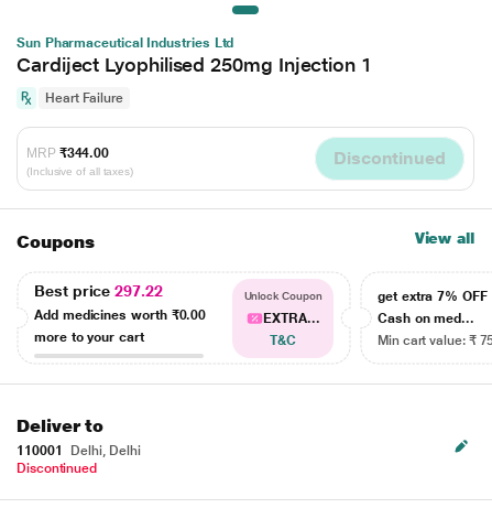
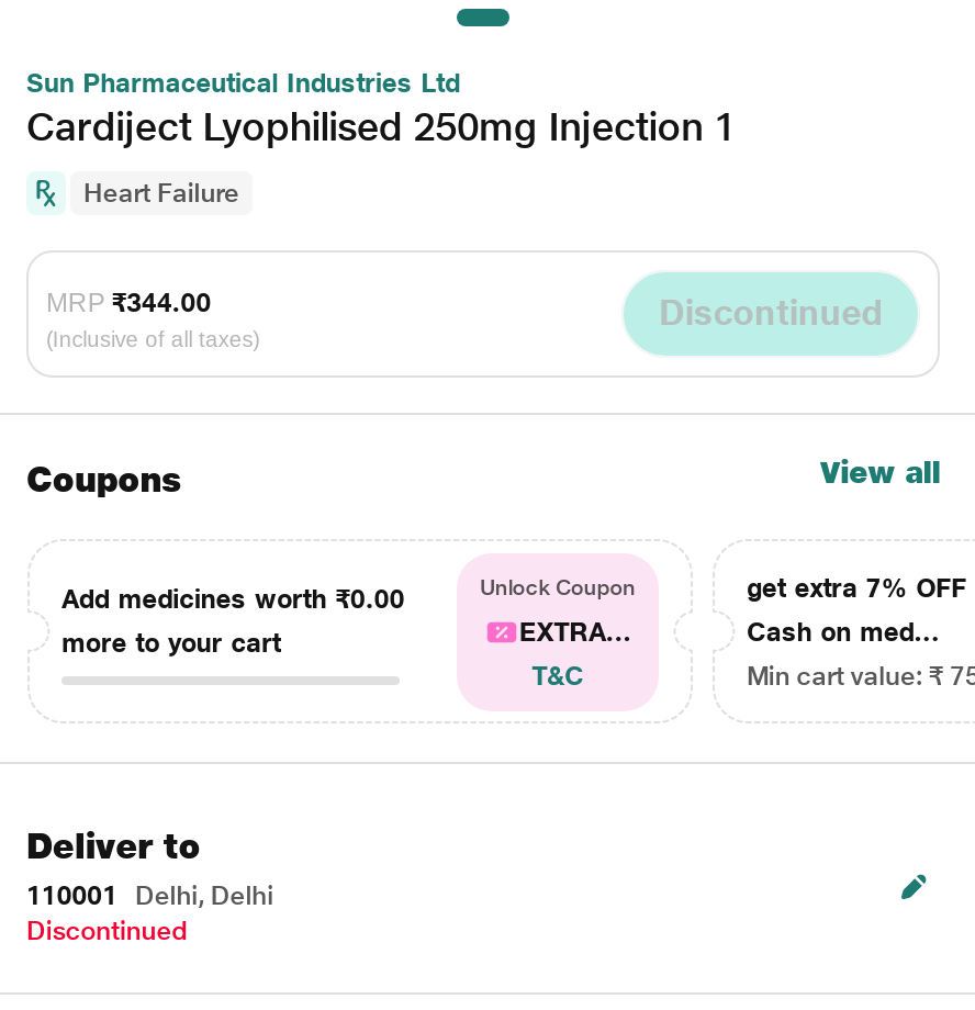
[34,282,163,300] Best price 297.22 -> none

